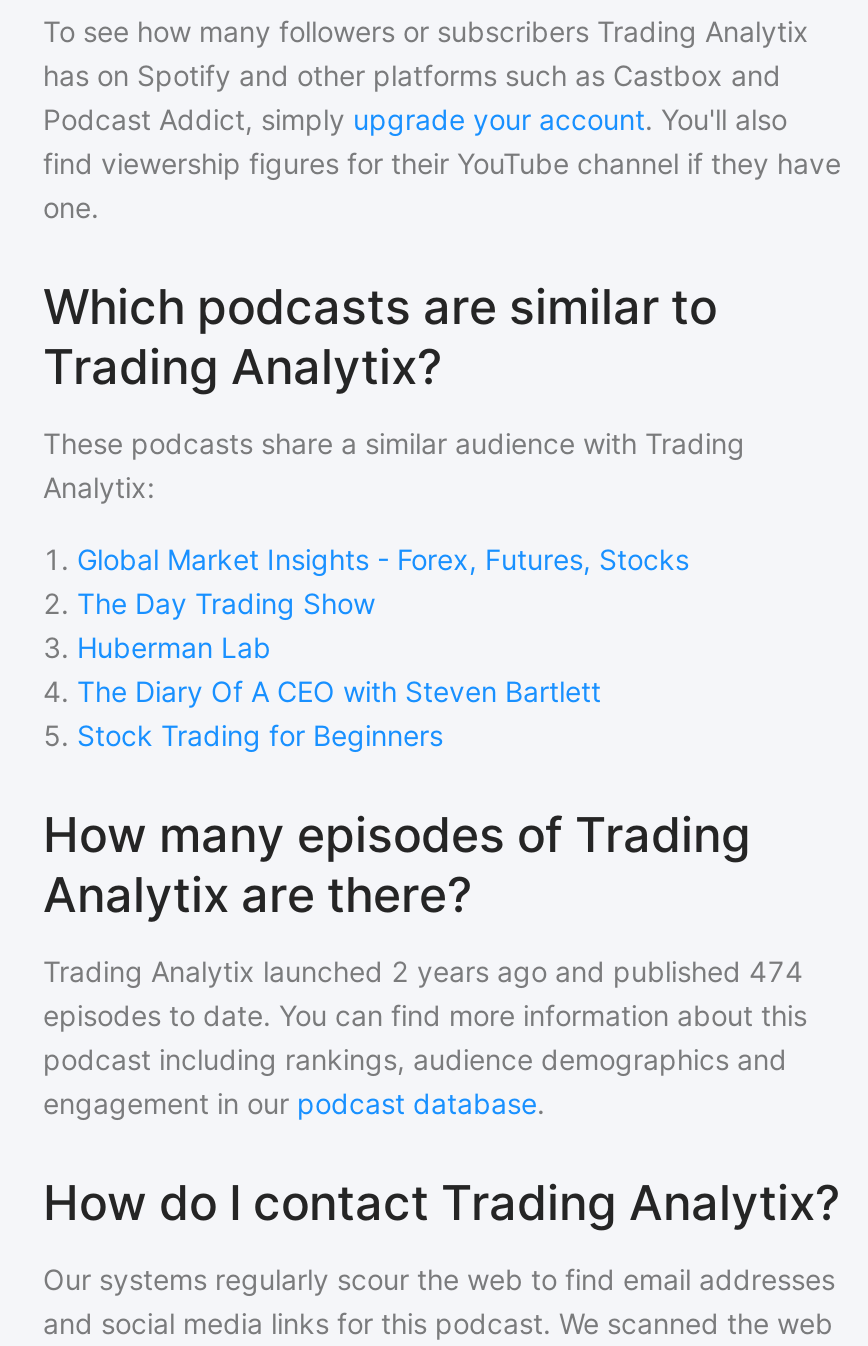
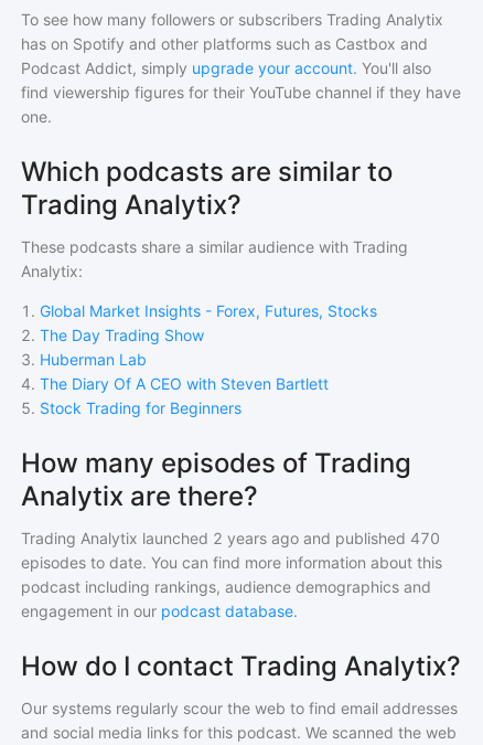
[43,954,803,988] Trading Analytix launched 2 years ago and published 474 -> [21,529,440,547] Trading Analytix launched 2 years ago and published 470

